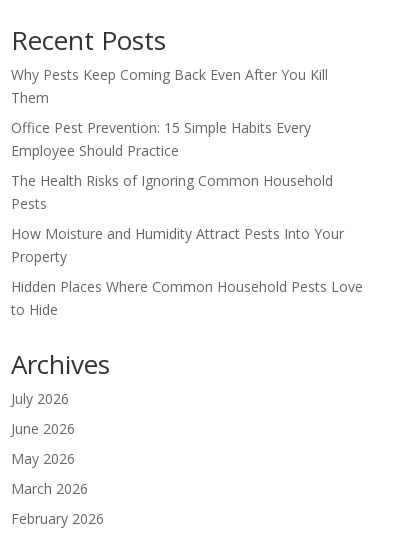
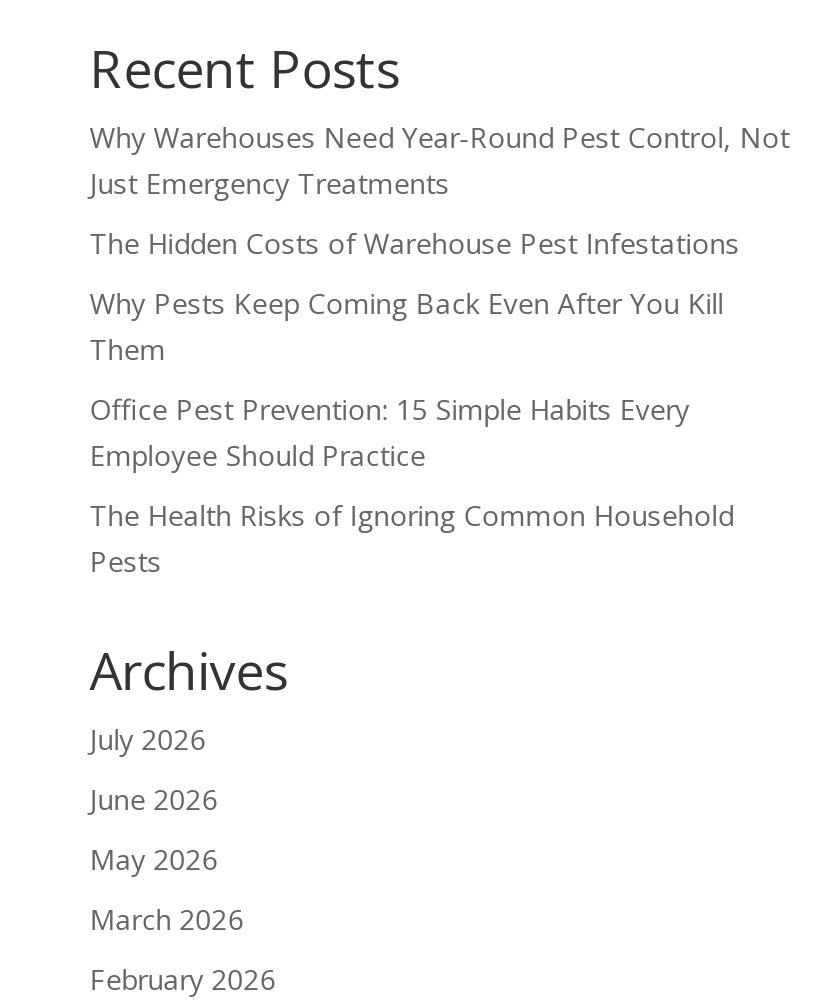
none -> [90,117,790,261] Why Warehouses Need Year-Round Pest Control, Not | Just Emergency Treatments | The Hidden Costs of Warehouse Pest Infestations
moved [11,65,333,213] -> [90,283,734,579]: Why Pests Keep Coming Back Even After You Kill | Them | Office Pest Prevention: 15 Simple Habits Every | Employee Should Practice | The Health Risks of Ignoring Common Household | Pests
[11,224,363,319] How Moisture and Humidity Attract Pests Into Your | Property | Hidden Places Where Common Household Pests Love | to Hide -> none

